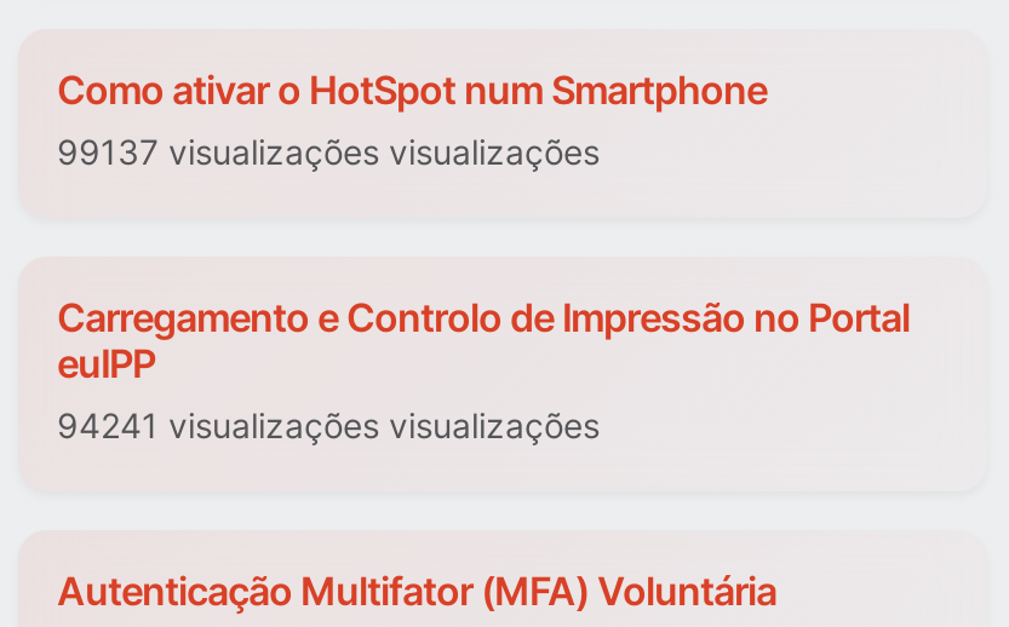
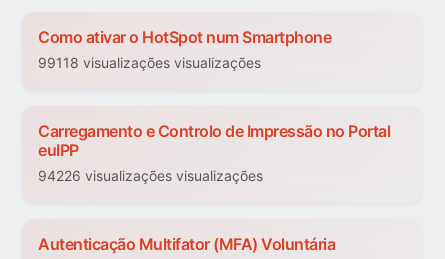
[57,132,600,173] 99137 visualizações visualizações -> [38,54,261,71] 99118 visualizações visualizações
[57,405,600,447] 94241 visualizações visualizações -> [38,167,263,184] 94226 visualizações visualizações

